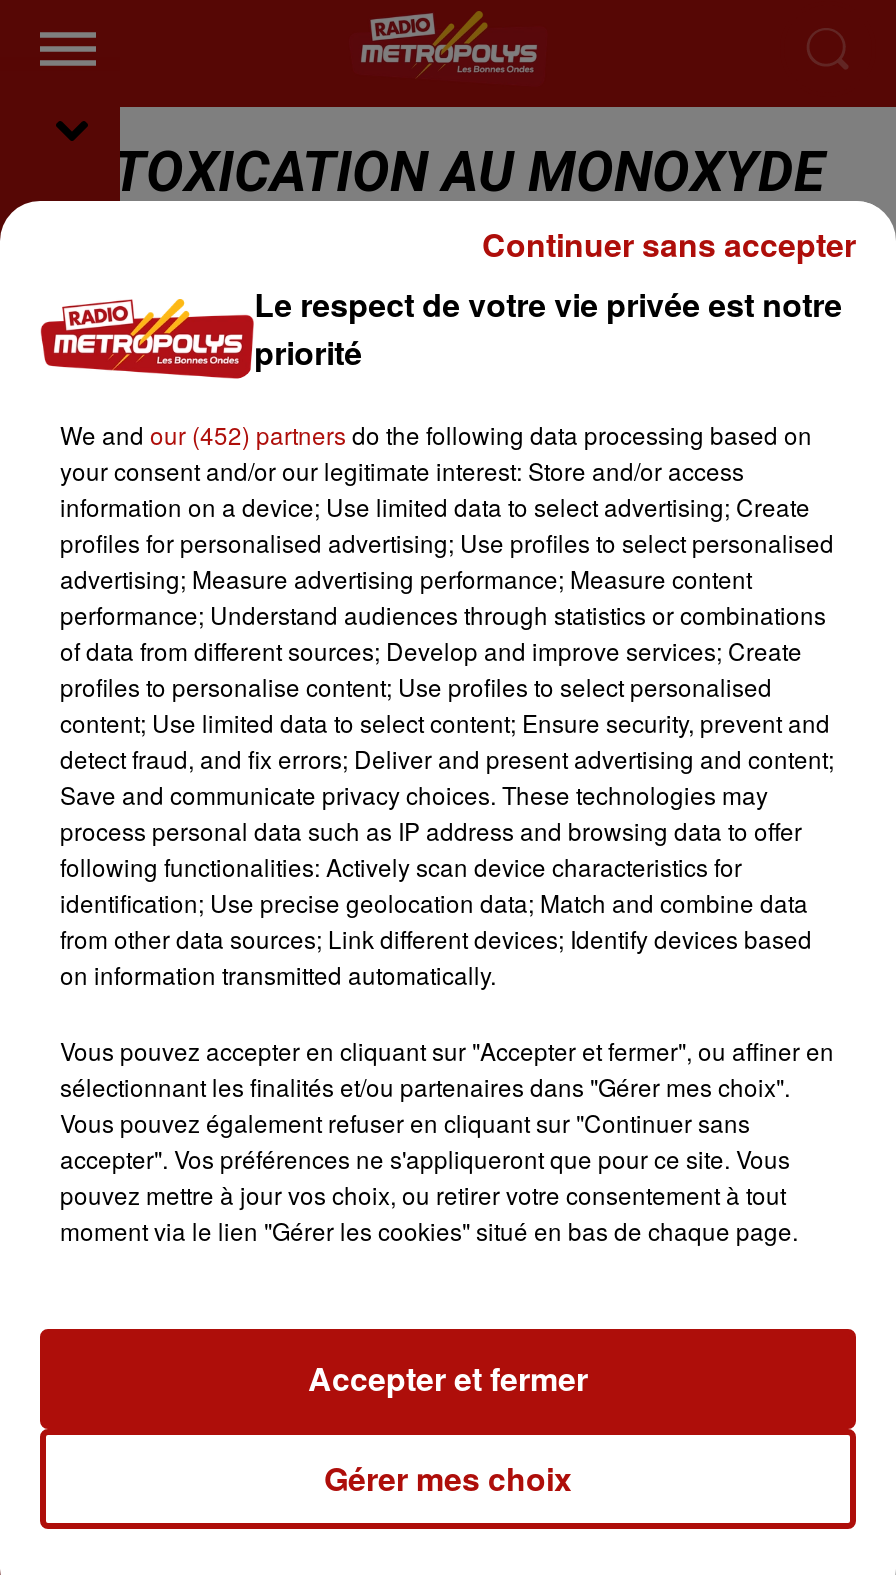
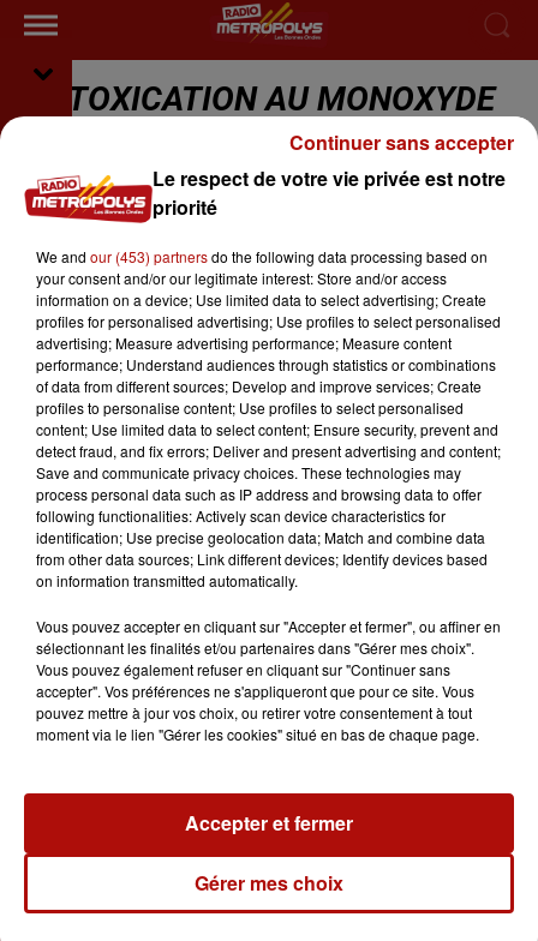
[60,417,812,451] We and our (452) partners do the following data processing based on -> [36,246,488,266] We and our (453) partners do the following data processing based on

